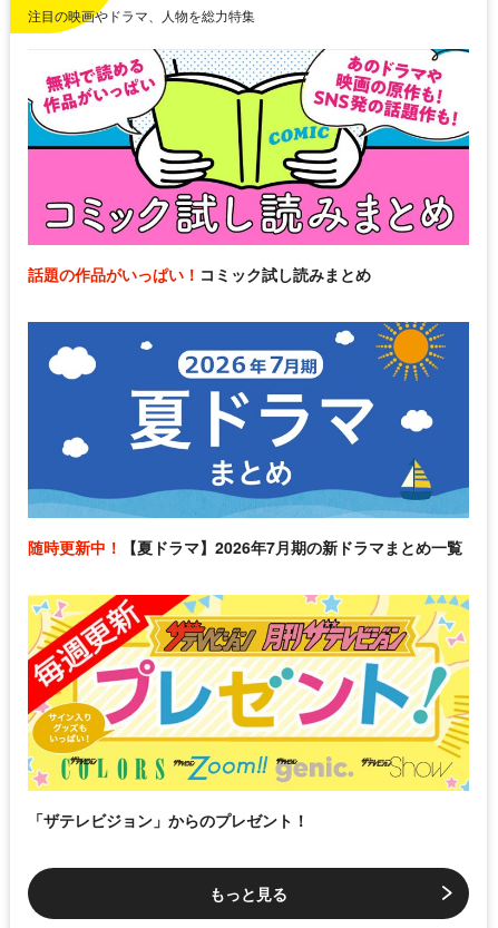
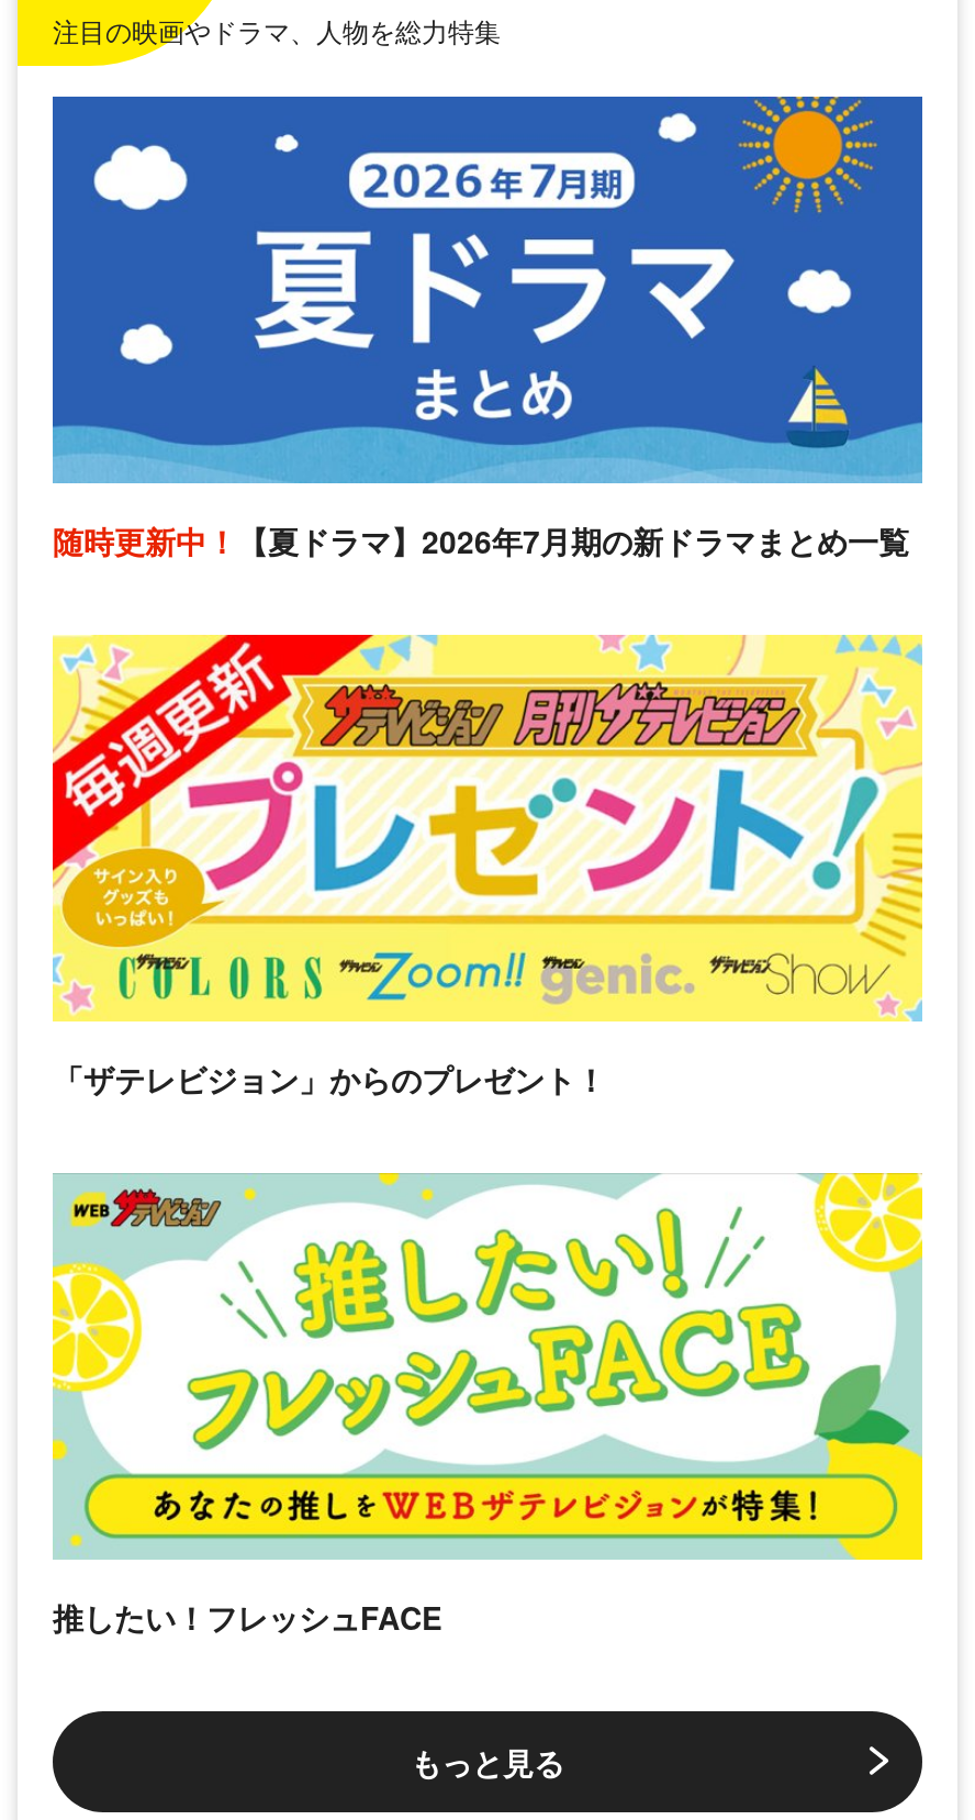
[27,48,470,285] [image] | 話題の作品がいっぱい！コミック試し読みまとめ -> none
moved [369,320,448,385] -> [725,92,881,222]: [image]
moved [215,390,264,430] -> [422,231,518,310]: [image]
moved [28,457,466,831] -> [53,362,916,1099]: [image] | 随時更新中！【夏ドラマ】2026年7月期の新ドラマまとめ一覧 | 「ザテレビジョン」からのプレゼント！
none -> [51,1171,924,1638] [image] | 推したい！フレッシュFACE

